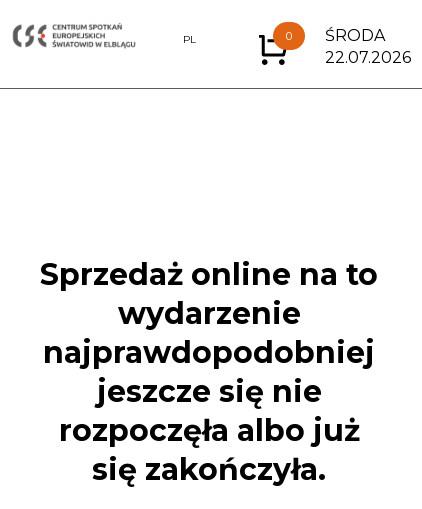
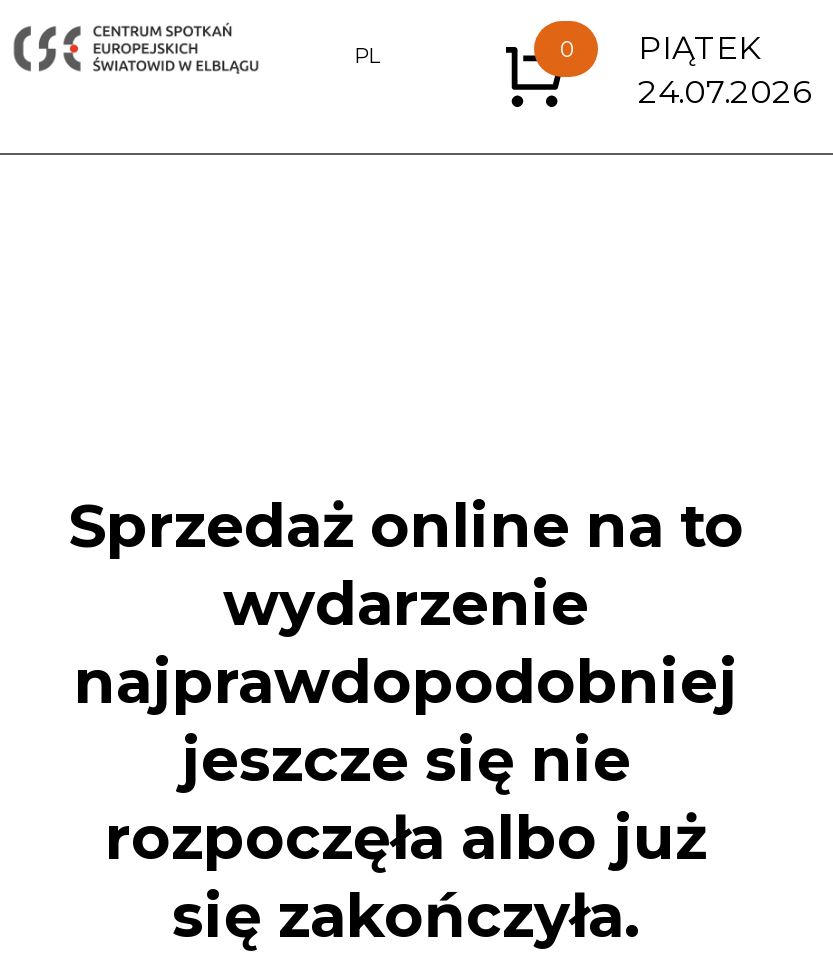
[325,26,411,67] ŚRODA | 22.07.2026 -> [638,29,810,111] PIĄTEK | 24.07.2026

